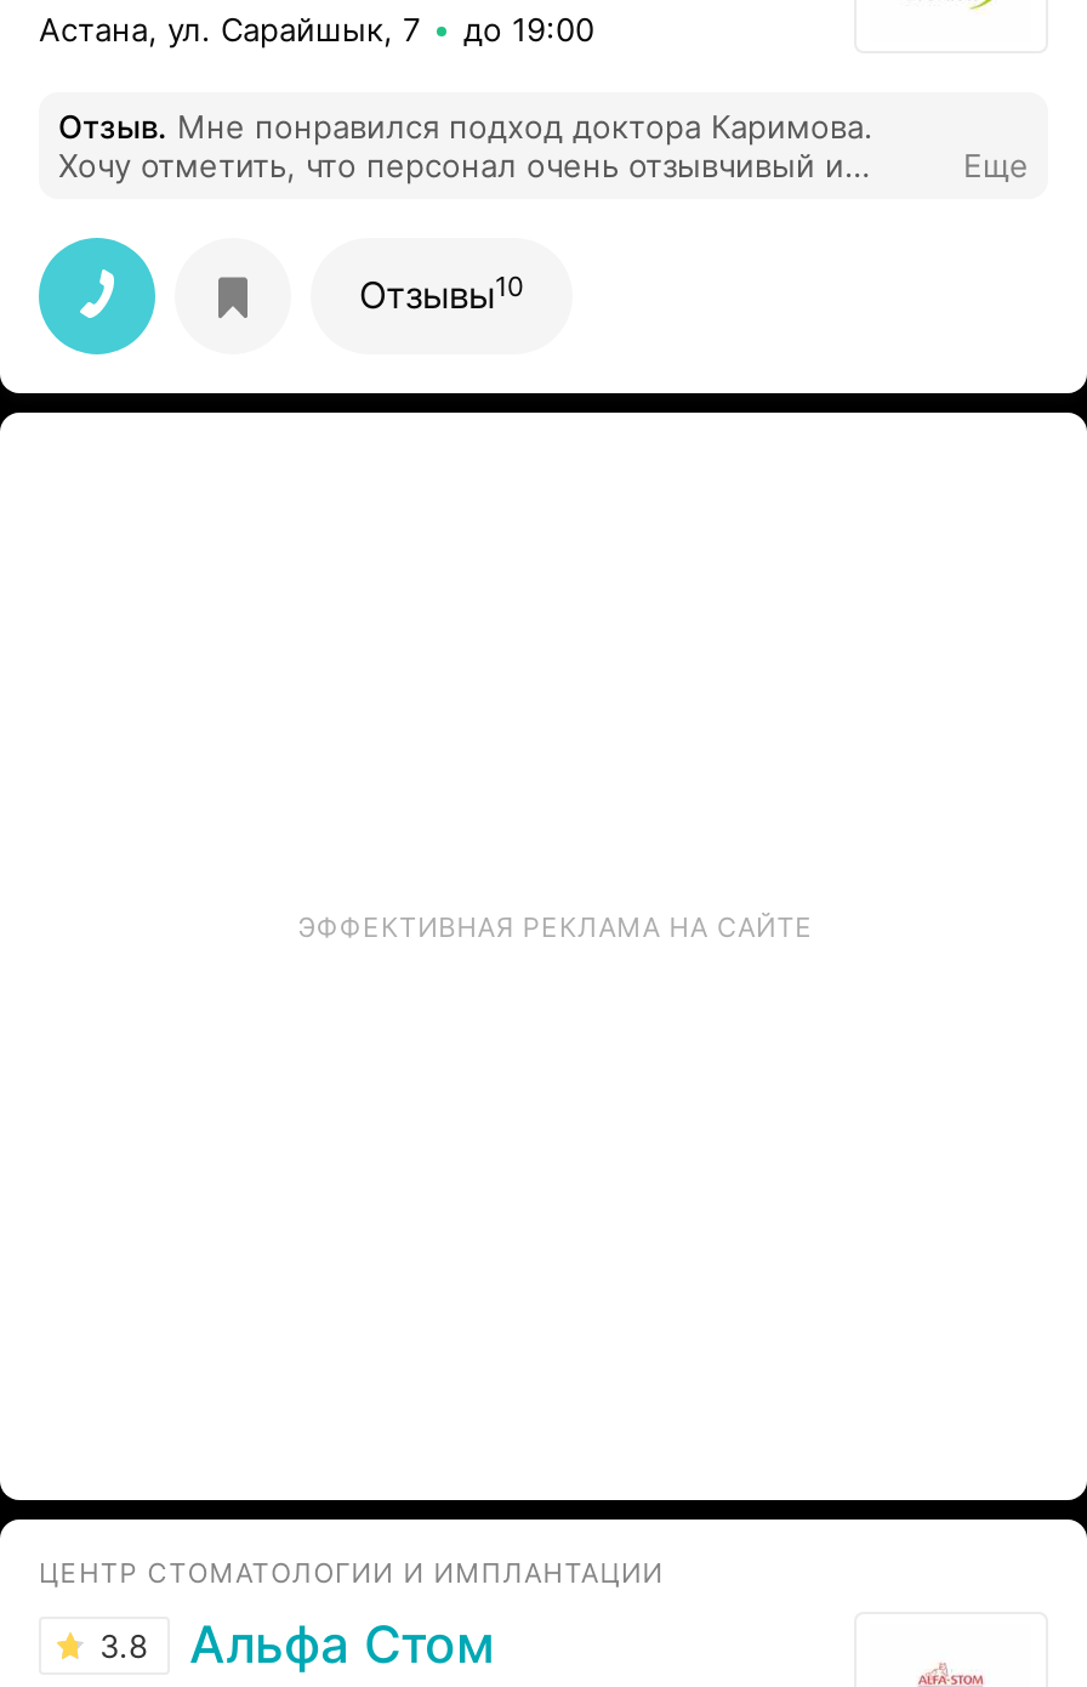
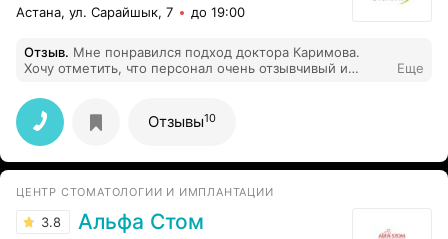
[298,910,813,944] ЭФФЕКТИВНАЯ РЕКЛАМА НА САЙТЕ -> none

